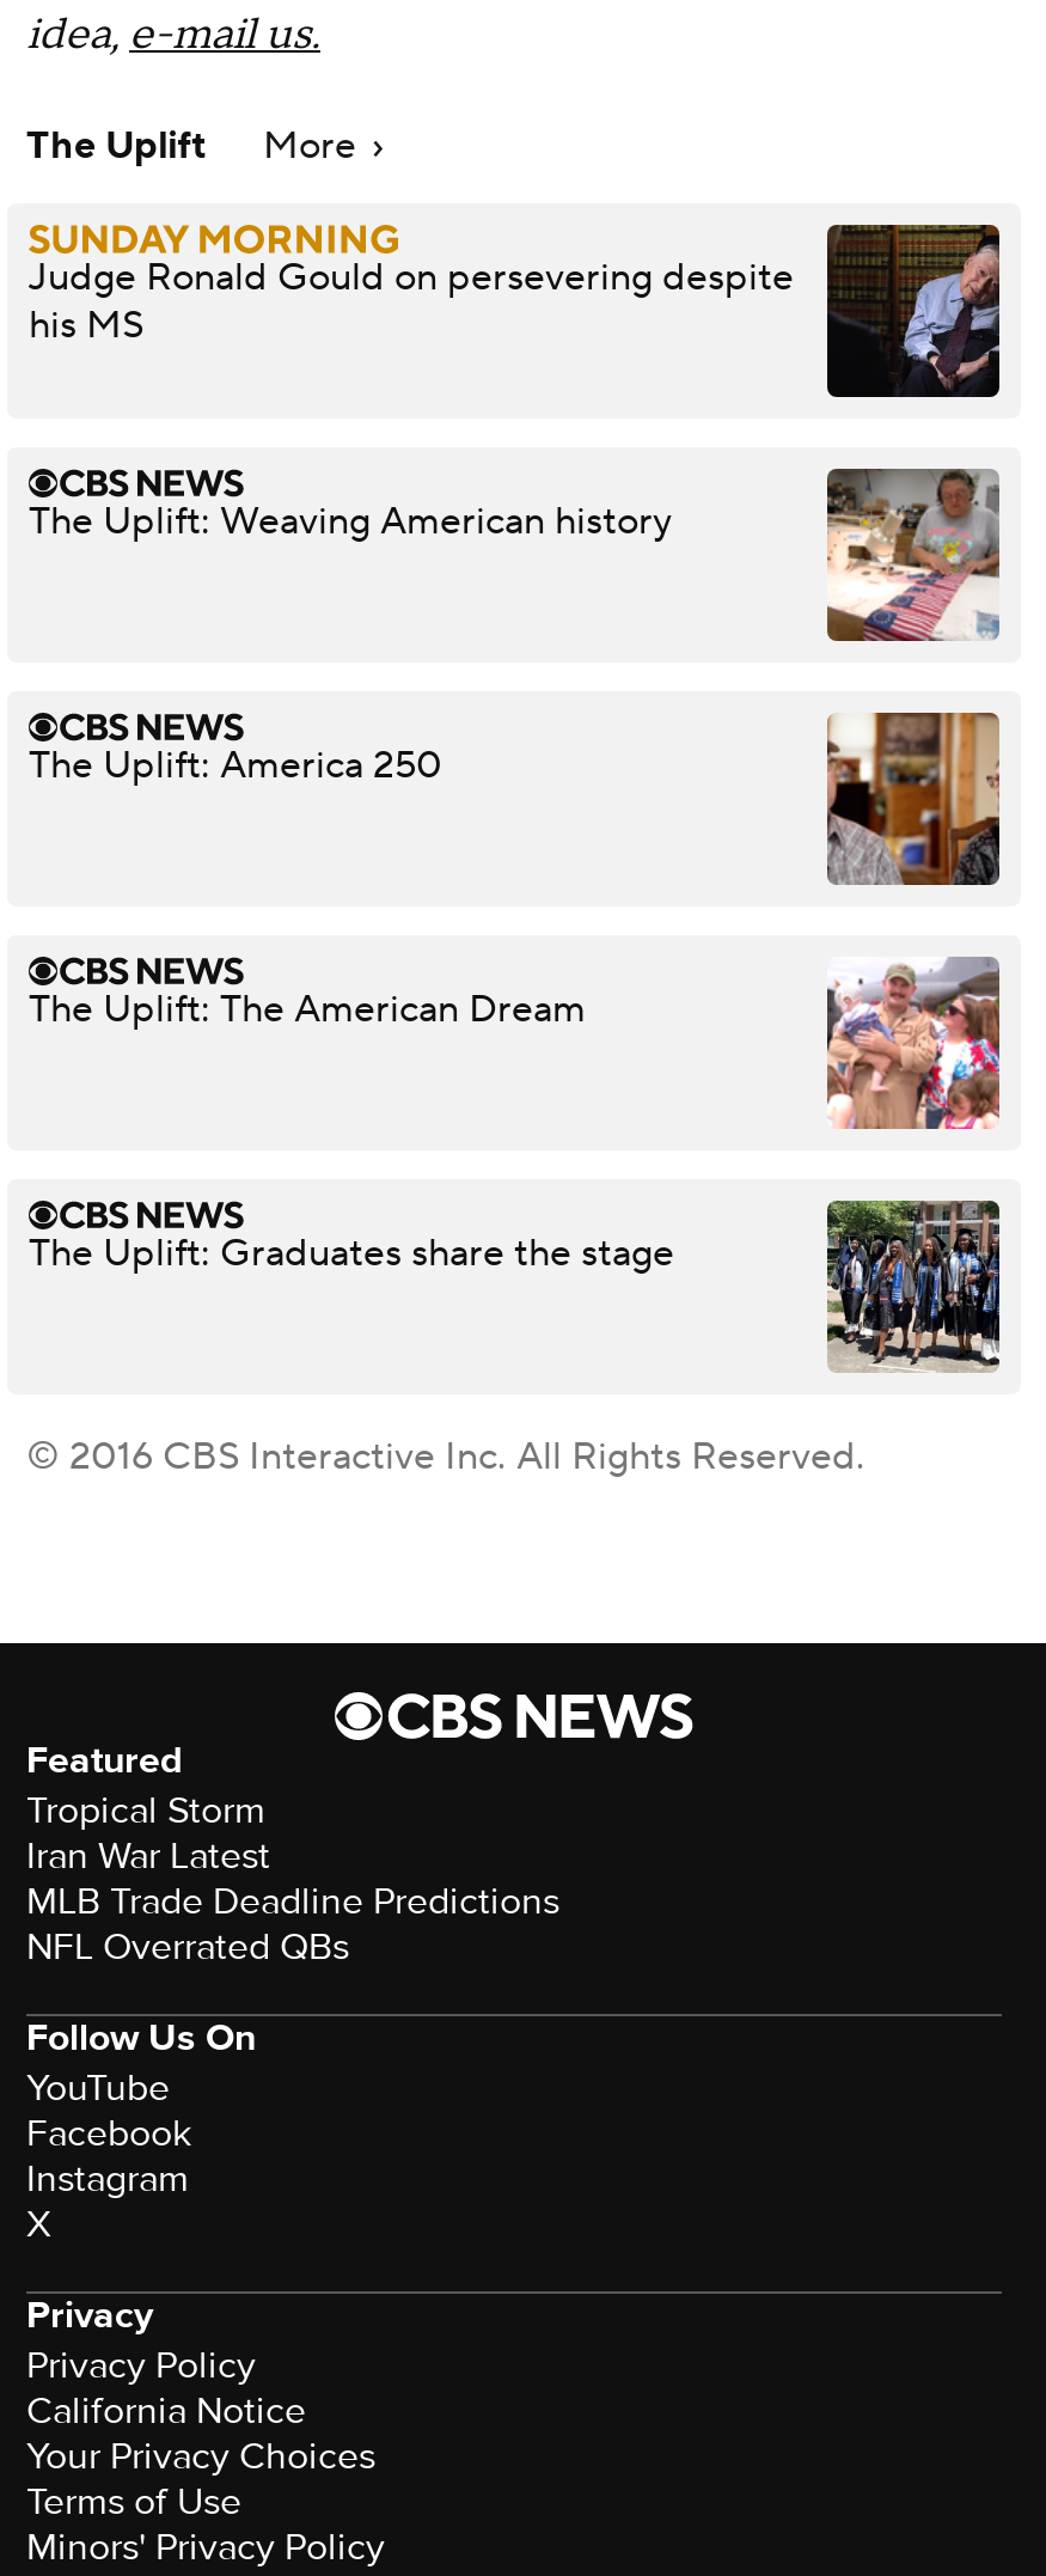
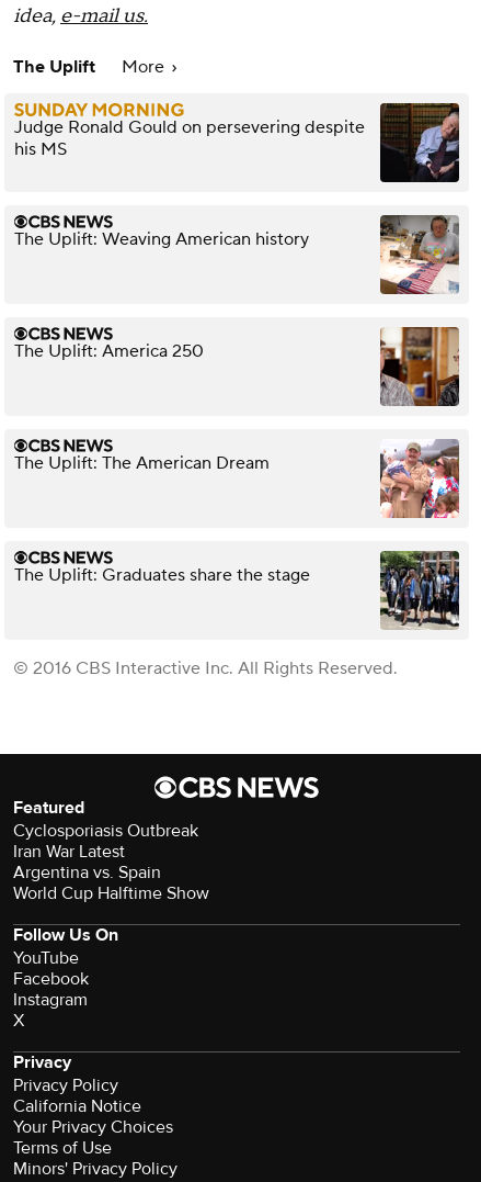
[26,1787,265,1835] Tropical Storm -> [13,820,198,842] Cyclosporiasis Outbreak
[26,1878,559,1971] MLB Trade Deadline Predictions | NFL Overrated QBs -> [13,862,209,904] Argentina vs. Spain | World Cup Halftime Show

